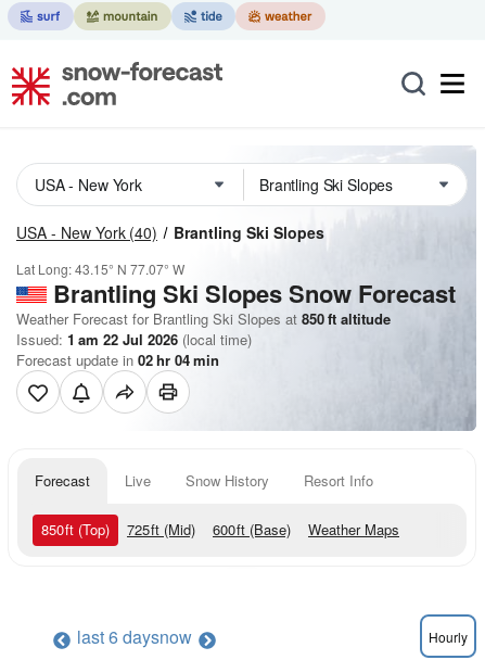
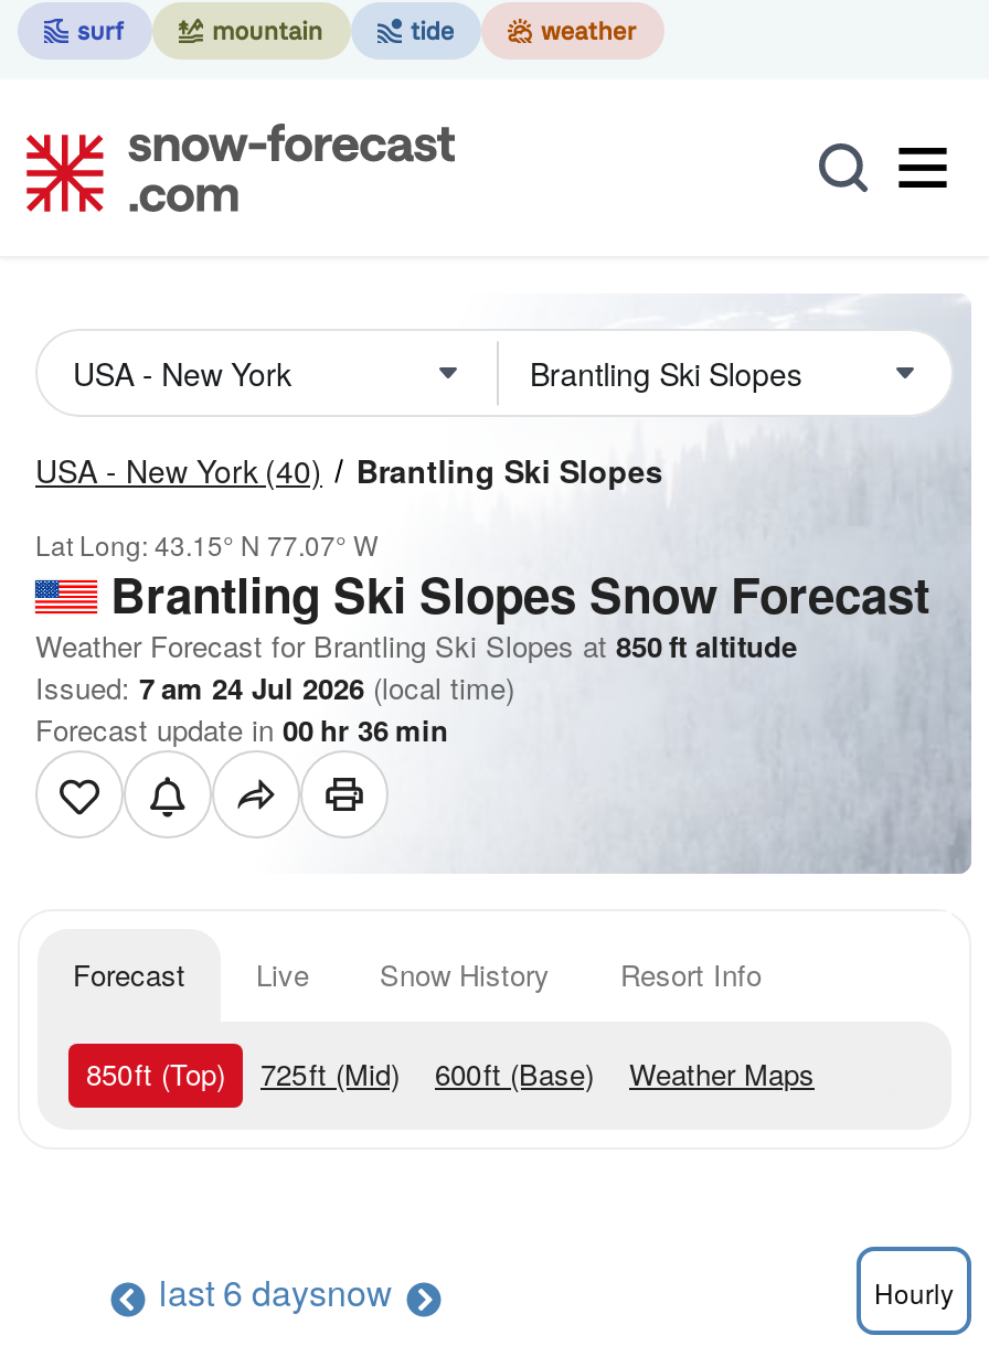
[16,329,252,350] Issued: 1 am 22 Jul 2026 (local time) -> [35,666,514,708] Issued: 7 am 24 Jul 2026 (local time)
[16,350,219,370] Forecast update in 02 hr 04 min -> [35,708,448,750] Forecast update in 00 hr 36 min

